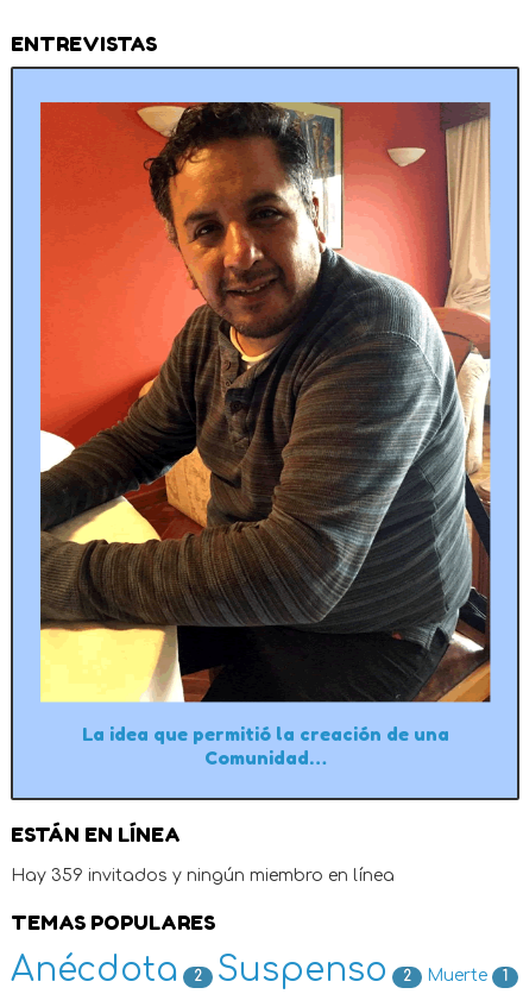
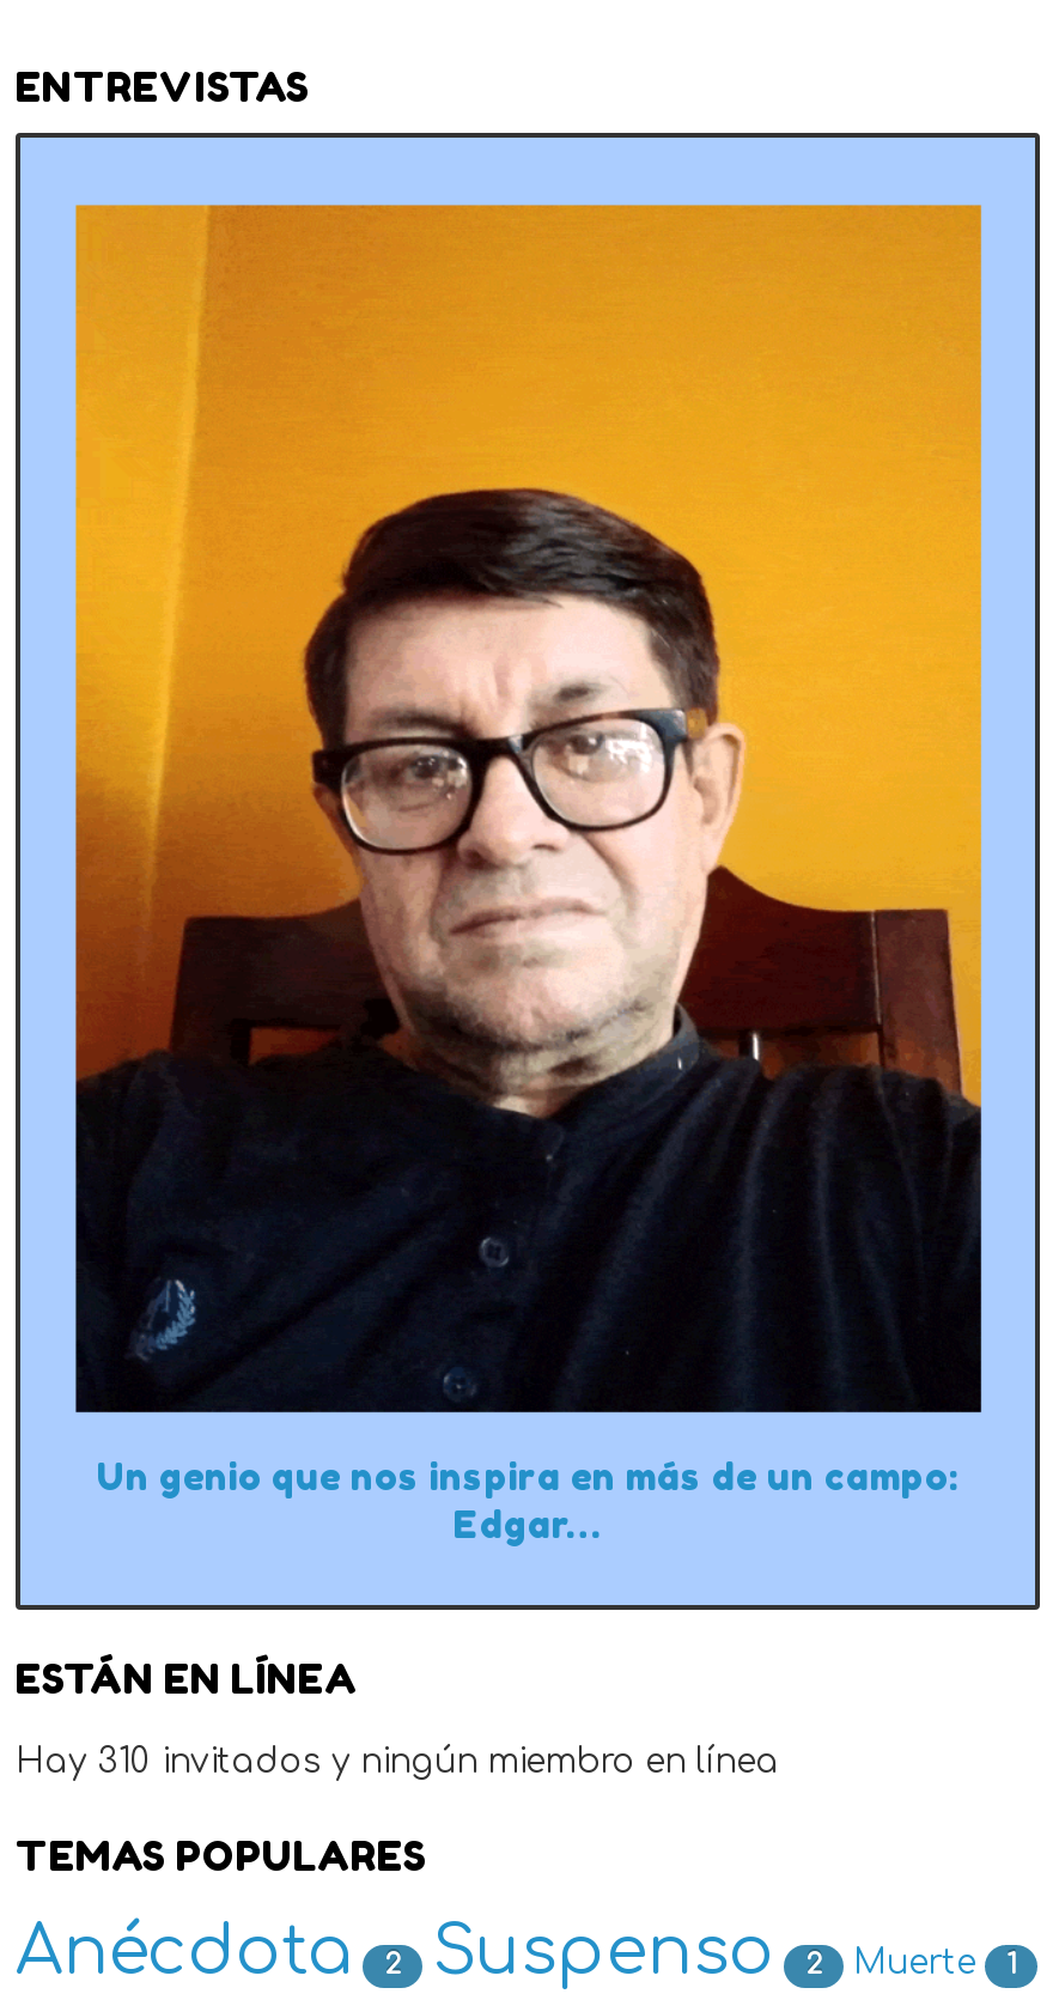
[39,101,491,769] [image] | La idea que permitió la creación de una | Comunidad… -> [73,202,985,1548] [image] | Un genio que nos inspira en más de un campo: | Edgar…
[11,866,395,884] Hay 359 invitados y ningún miembro en línea -> [16,1743,779,1779] Hay 310 invitados y ningún miembro en línea

